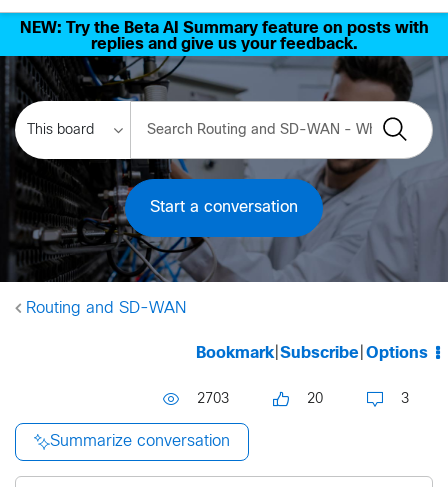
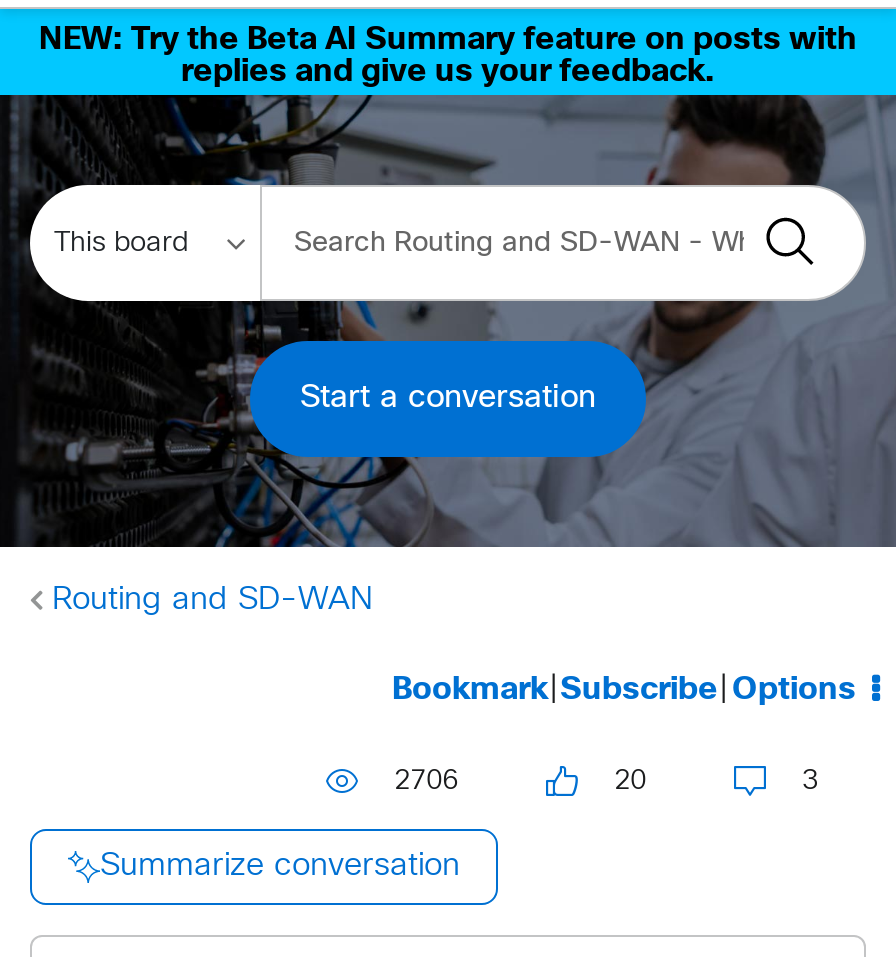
[197,393,229,406] 2703 -> [394,769,458,795] 2706

